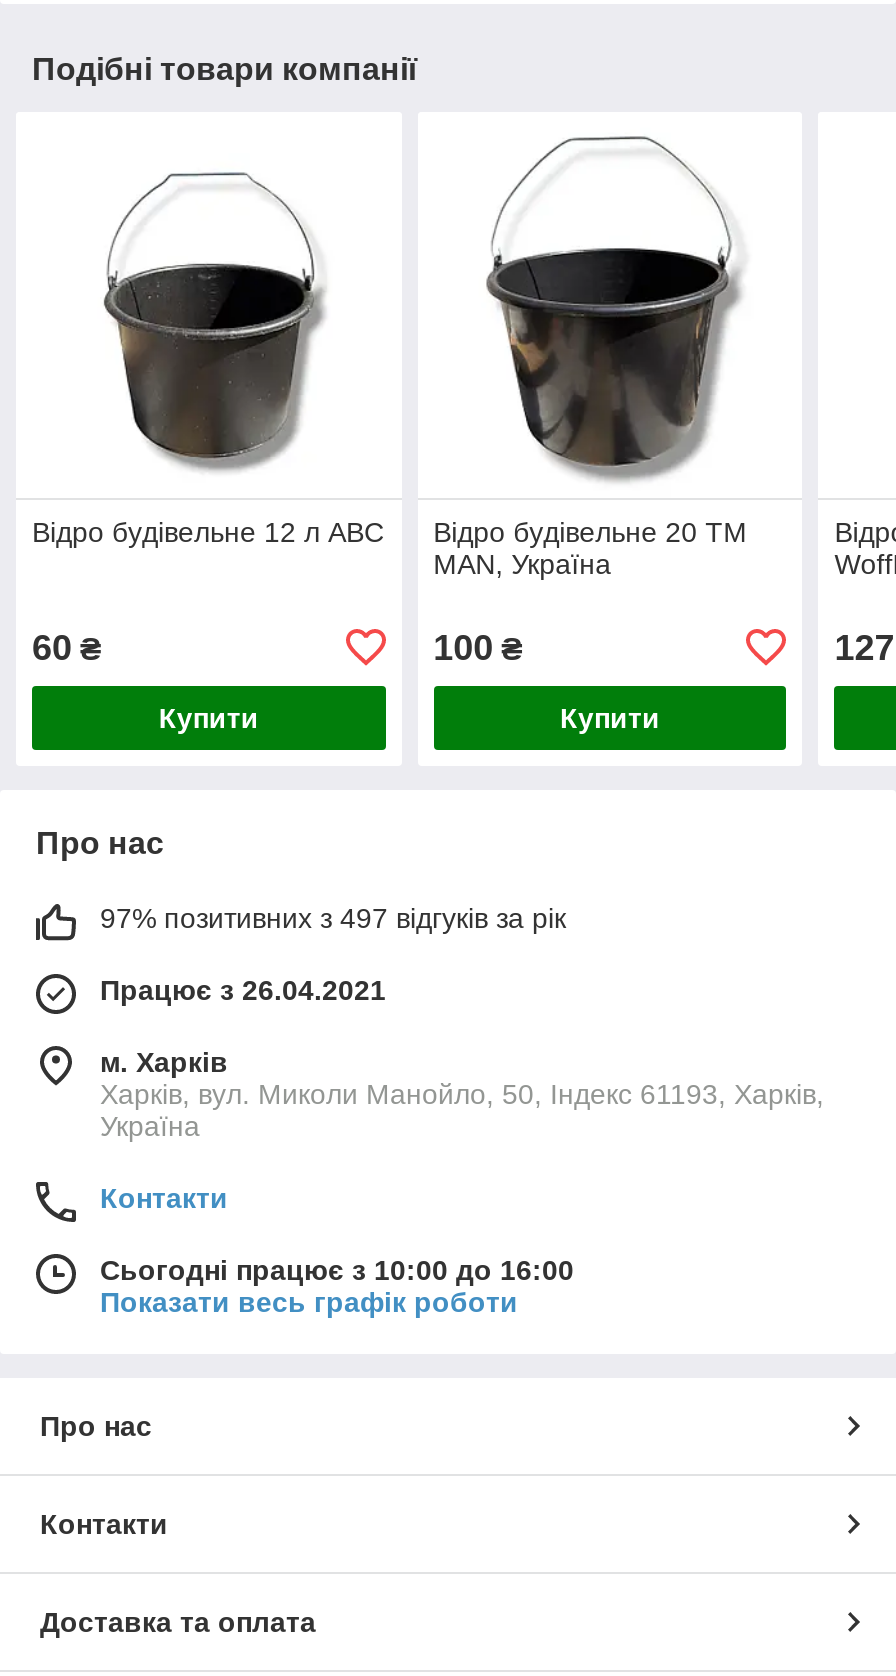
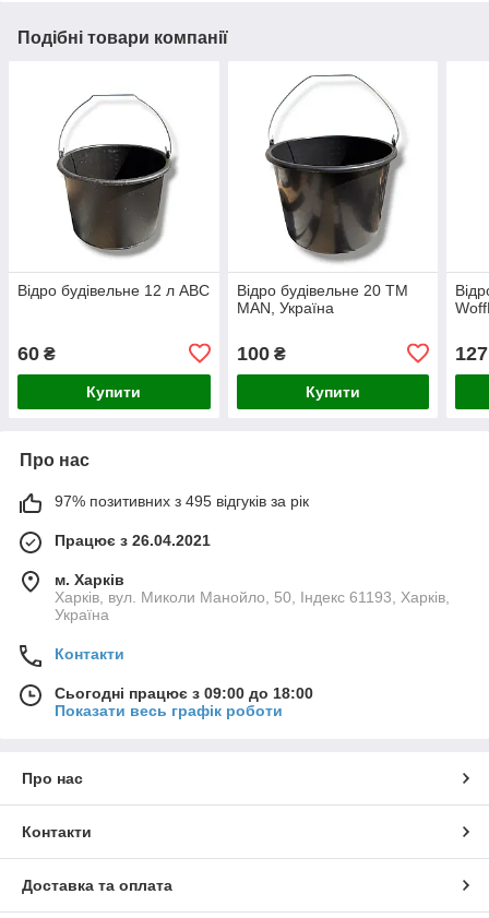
[100,902,566,934] 97% позитивних з 497 відгуків за рік -> [55,492,309,510] 97% позитивних з 495 відгуків за рік
[100,1254,574,1286] Сьогодні працює з 10:00 до 16:00 -> [55,684,313,702] Сьогодні працює з 09:00 до 18:00

